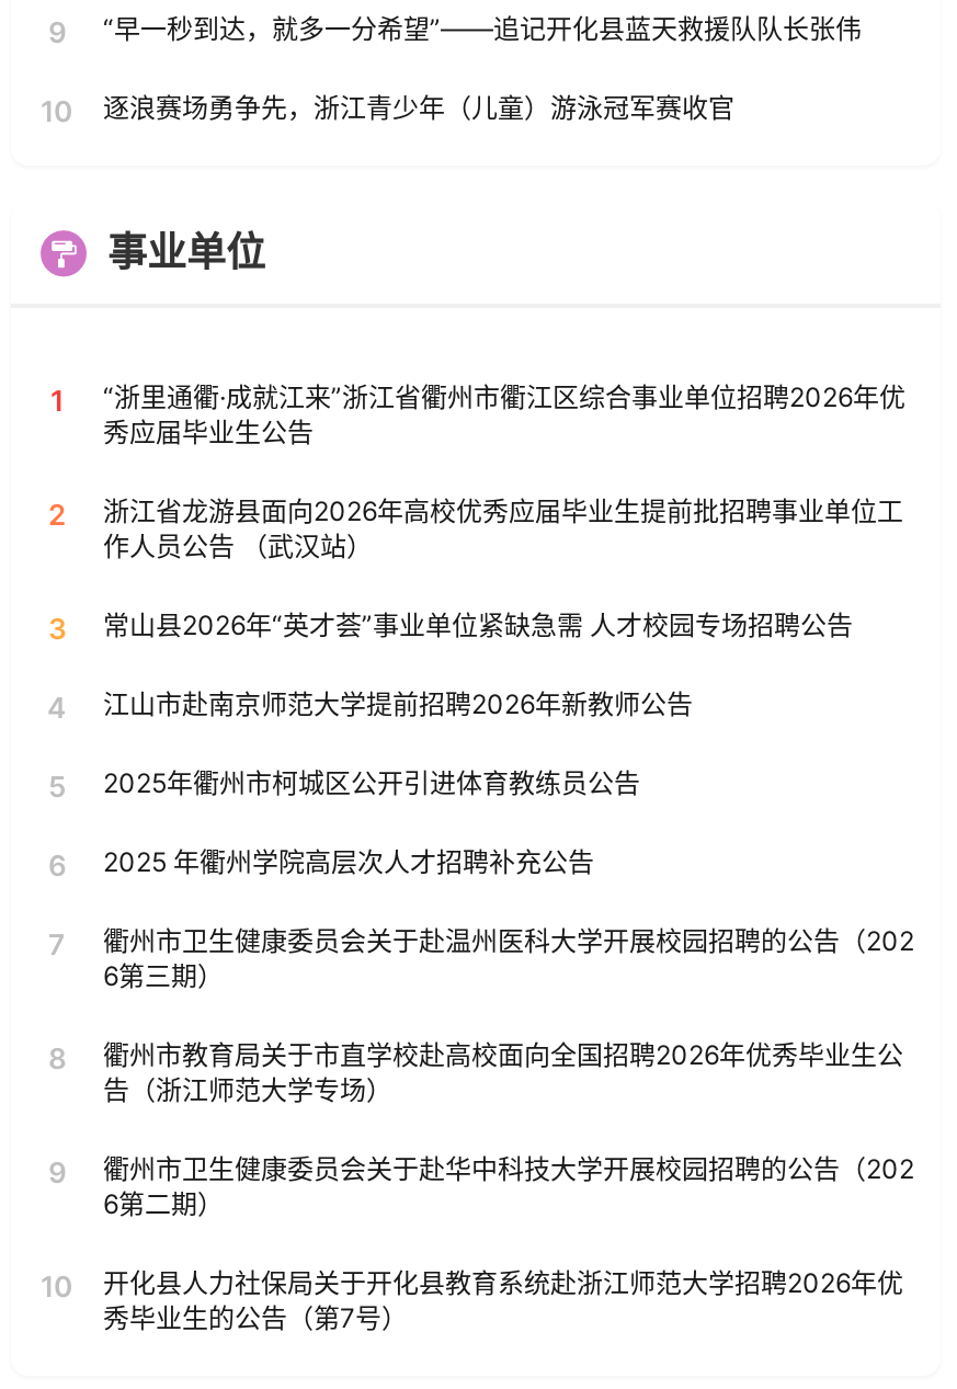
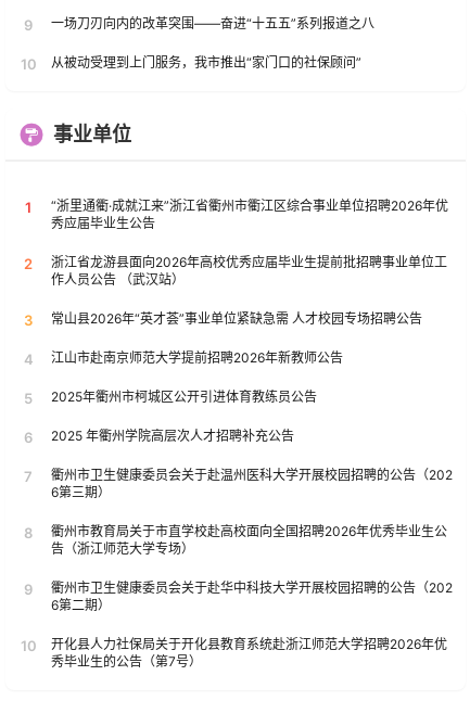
[103,12,862,45] “早一秒到达，就多一分希望”——追记开化县蓝天救援队队长张伟 -> [51,15,374,31] 一场刀刃向内的改革突围——奋进“十五五”系列报道之八
[103,91,734,124] 逐浪赛场勇争先，浙江青少年（儿童）游泳冠军赛收官 -> [51,54,361,71] 从被动受理到上门服务，我市推出“家门口的社保顾问”

